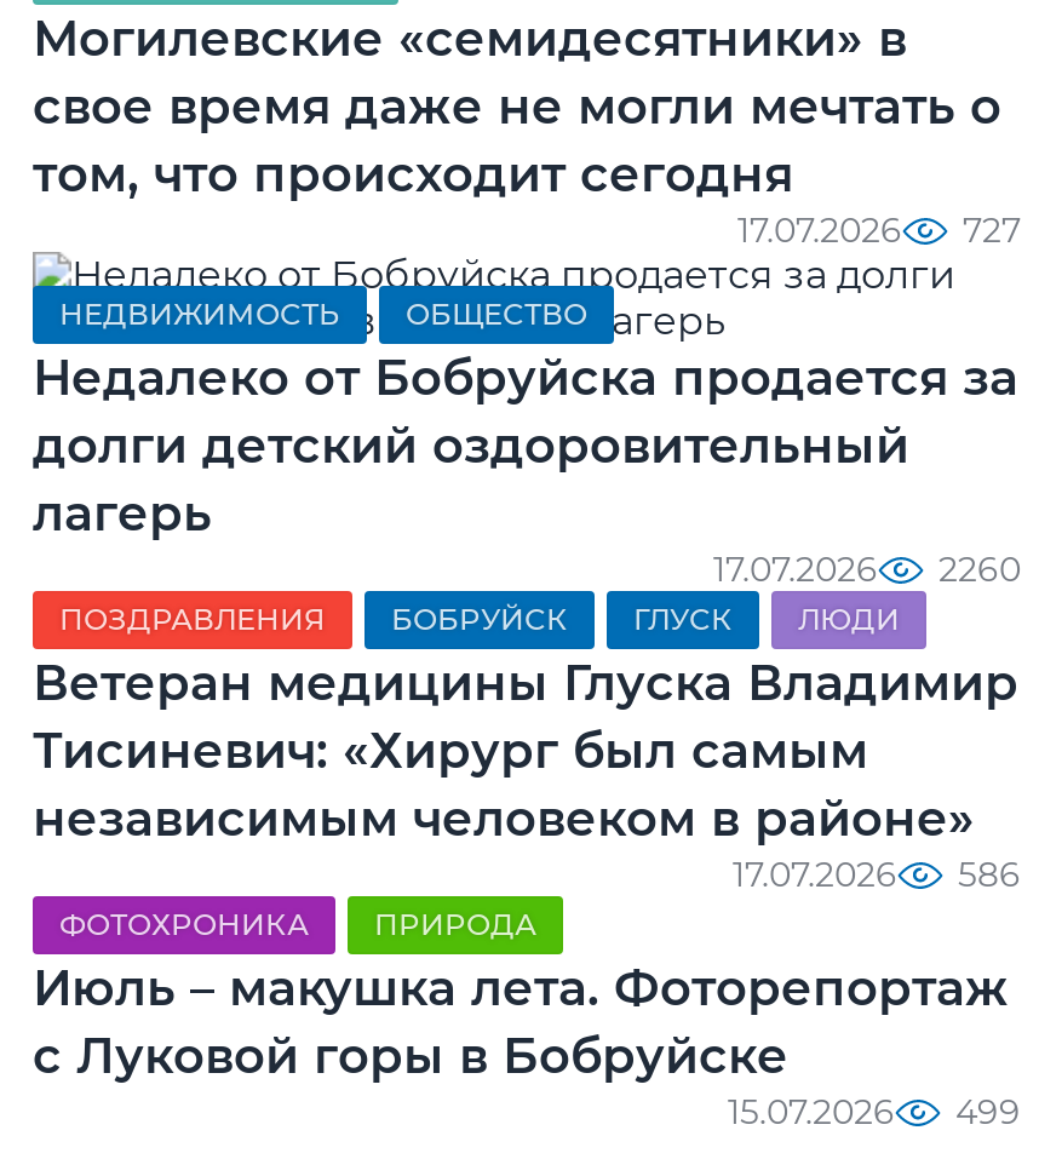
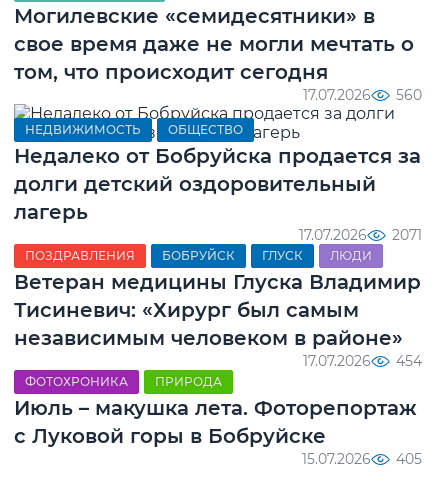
[737,208,1021,252] 17.07.2026 727 -> [303,86,422,104] 17.07.2026 560
[713,547,1021,591] 17.07.2026 2260 -> [299,226,422,244] 17.07.2026 2071
[733,853,1021,896] 17.07.2026 586 -> [303,352,422,370] 17.07.2026 454
[728,1090,1021,1134] 15.07.2026 499 -> [302,450,422,468] 15.07.2026 405

